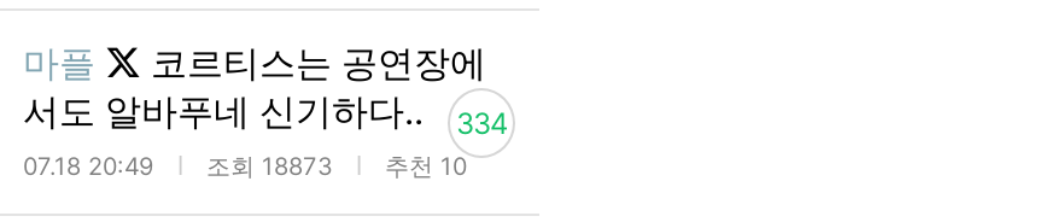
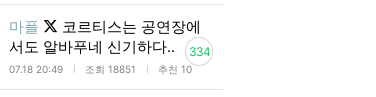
[23,151,467,180] 07.18 20:49 조회 18873 추천 10 -> [9,63,192,75] 07.18 20:49 조회 18851 추천 10

